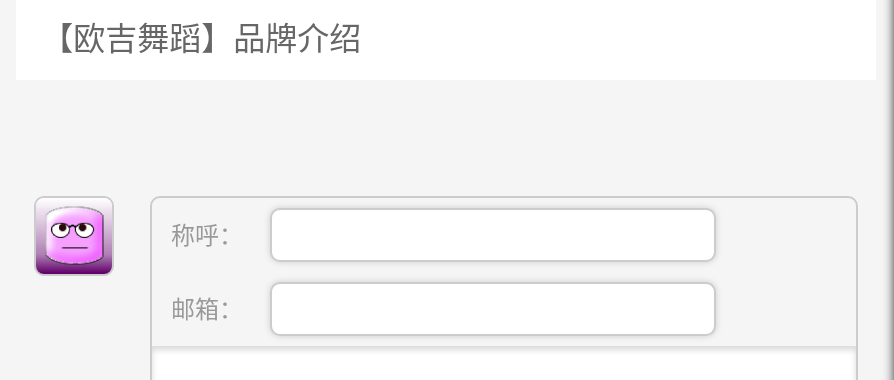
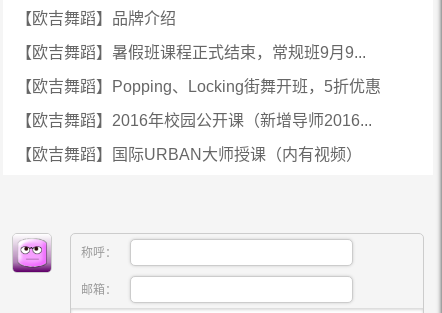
none -> [16,44,381,163] 【欧吉舞蹈】暑假班课程正式结束，常规班9月9... | 【欧吉舞蹈】Popping、Locking街舞开班，5折优惠 | 【欧吉舞蹈】2016年校园公开课（新增导师2016... | 【欧吉舞蹈】国际URBAN大师授课（内有视频）

